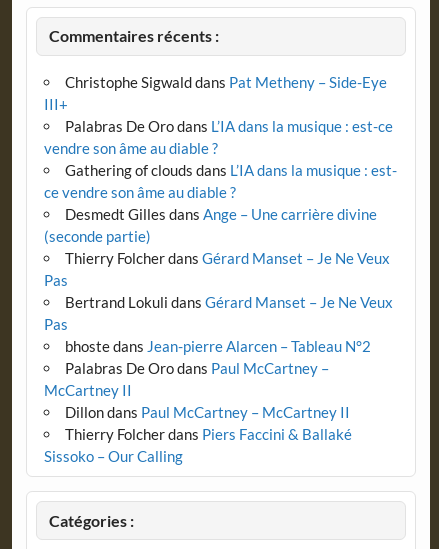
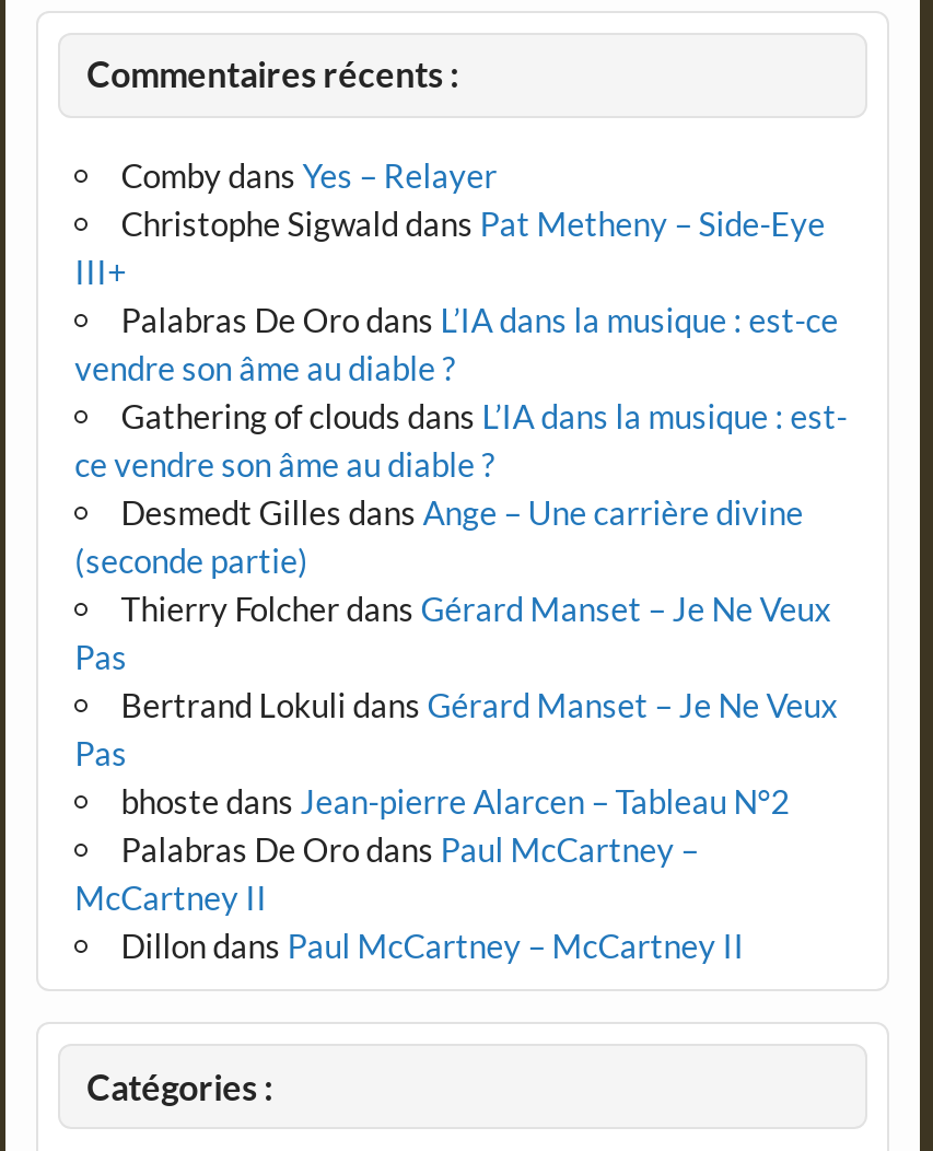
none -> [121,156,497,195] Comby dans Yes – Relayer
moved [44,73,397,421] -> [75,204,847,965]: Christophe Sigwald dans Pat Metheny – Side-Eye | III+ | Palabras De Oro dans L’IA dans la musique : est-ce | ... | McCartney II | Dillon dans Paul McCartney – McCartney II
[44,425,352,465] Thierry Folcherdans Piers Faccini & Ballaké | Sissoko – Our Calling -> none

